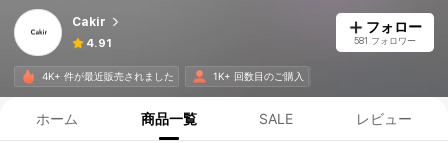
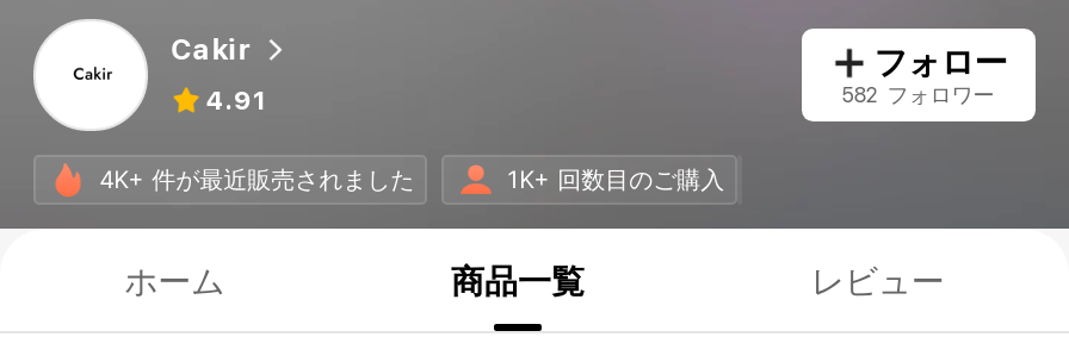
[354,35,416,46] 581 フォロワー -> [842,81,994,107] 582 フォロワー
[259,110,293,127] SALE -> none

